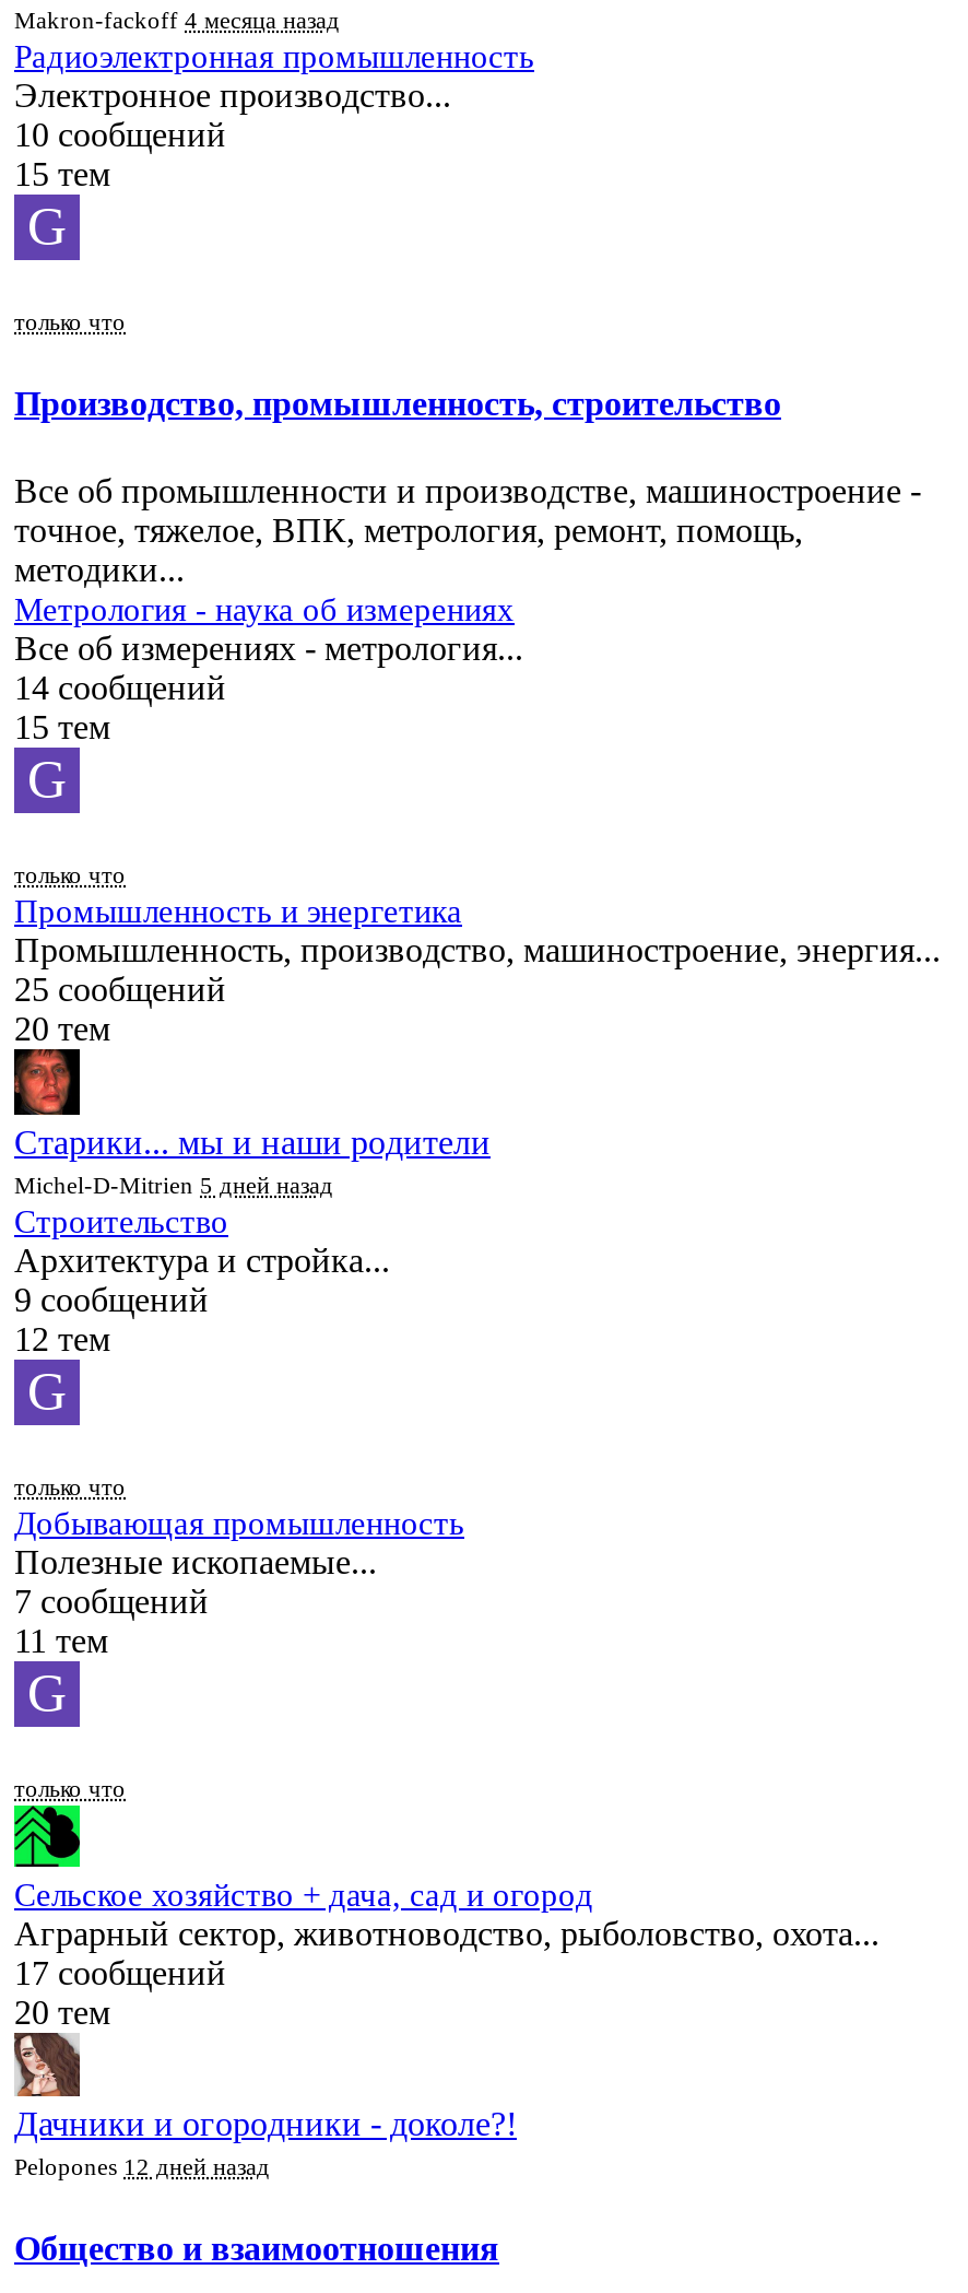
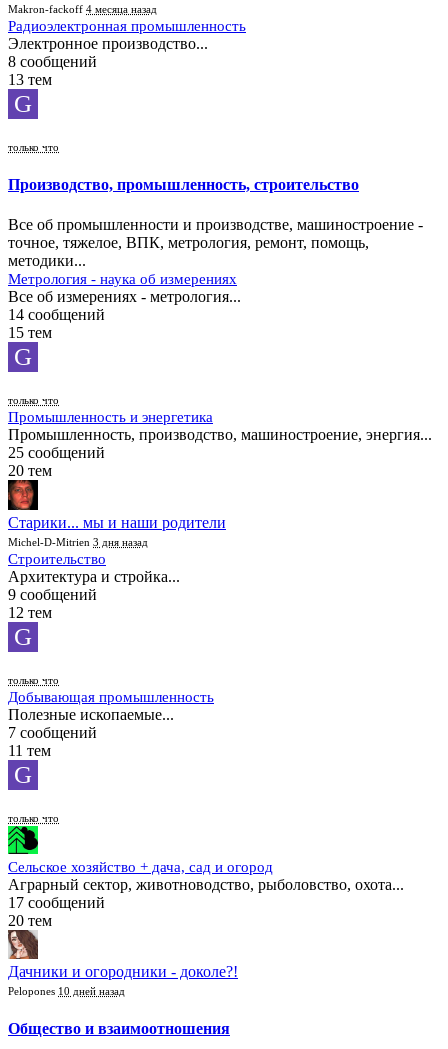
[14,116,226,153] 10 сообщений -> [8,53,97,70] 8 сообщений
[14,155,110,192] 15 тем -> [8,71,52,88] 13 тем
[14,1171,333,1197] Michel-D-Mitrien 5 дней назад -> [8,535,148,547] Michel-D-Mitrien 3 дня назад
[14,2153,270,2180] Pelopones 12 дней назад -> [8,985,125,997] Pelopones 10 дней назад

